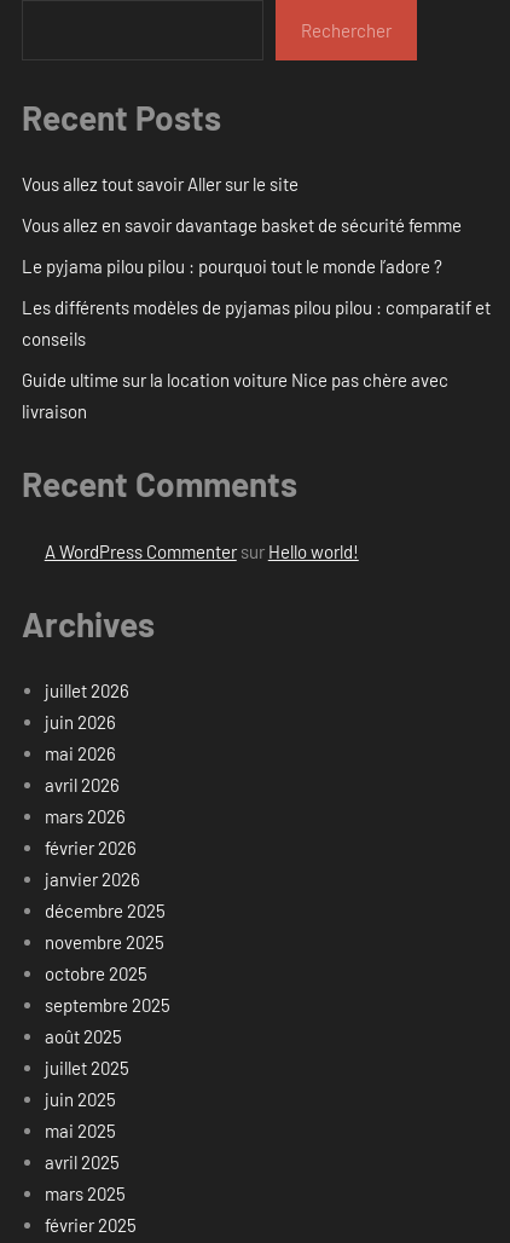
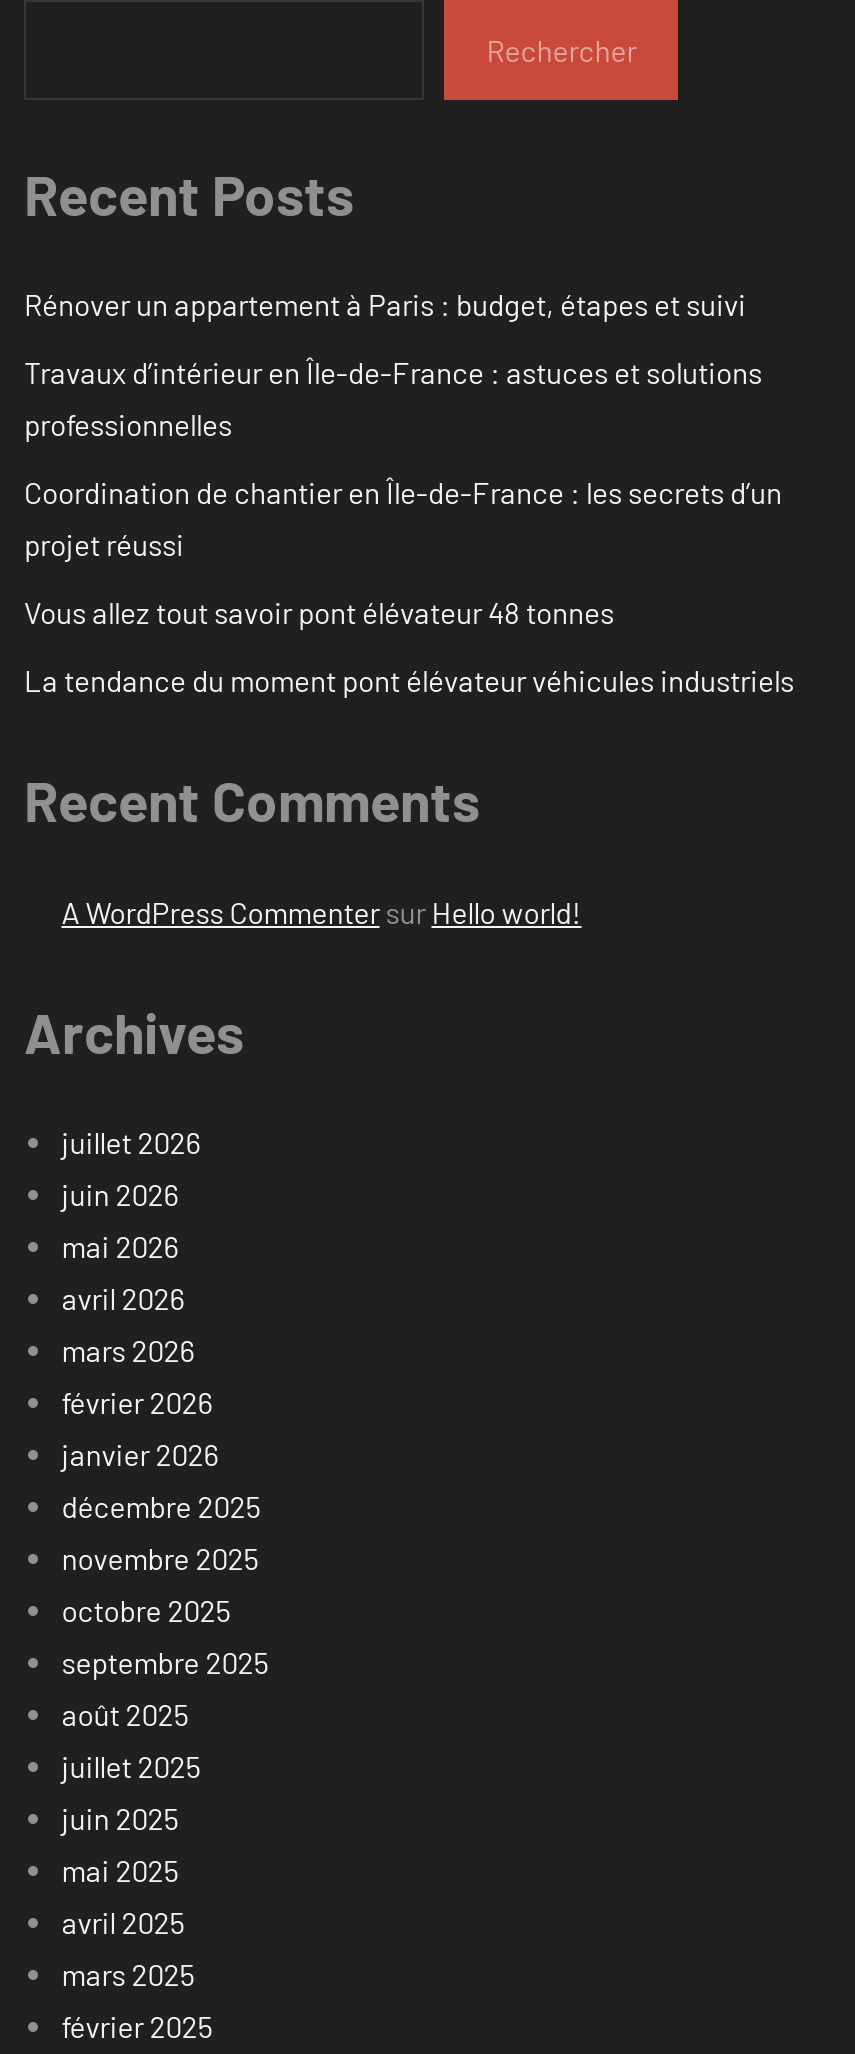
[22,173,299,195] Vous allez tout savoir Aller sur le site -> [24,287,746,323] Rénover un appartement à Paris : budget, étapes et suivi
[22,214,462,236] Vous allez en savoir davantage basket de sécurité femme -> [24,355,762,443] Travaux d’intérieur en Île-de-France : astuces et solutions | professionnelles
[22,255,442,277] Le pyjama pilou pilou : pourquoi tout le monde l’adore ? -> [24,475,782,563] Coordination de chantier en Île-de-France : les secrets d’un | projet réussi
[22,297,491,350] Les différents modèles de pyjamas pilou pilou : comparatif et | conseils -> [24,595,614,631] Vous allez tout savoir pont élévateur 48 tonnes
[22,369,448,422] Guide ultime sur la location voiture Nice pas chère avec | livraison -> [24,663,794,699] La tendance du moment pont élévateur véhicules industriels

